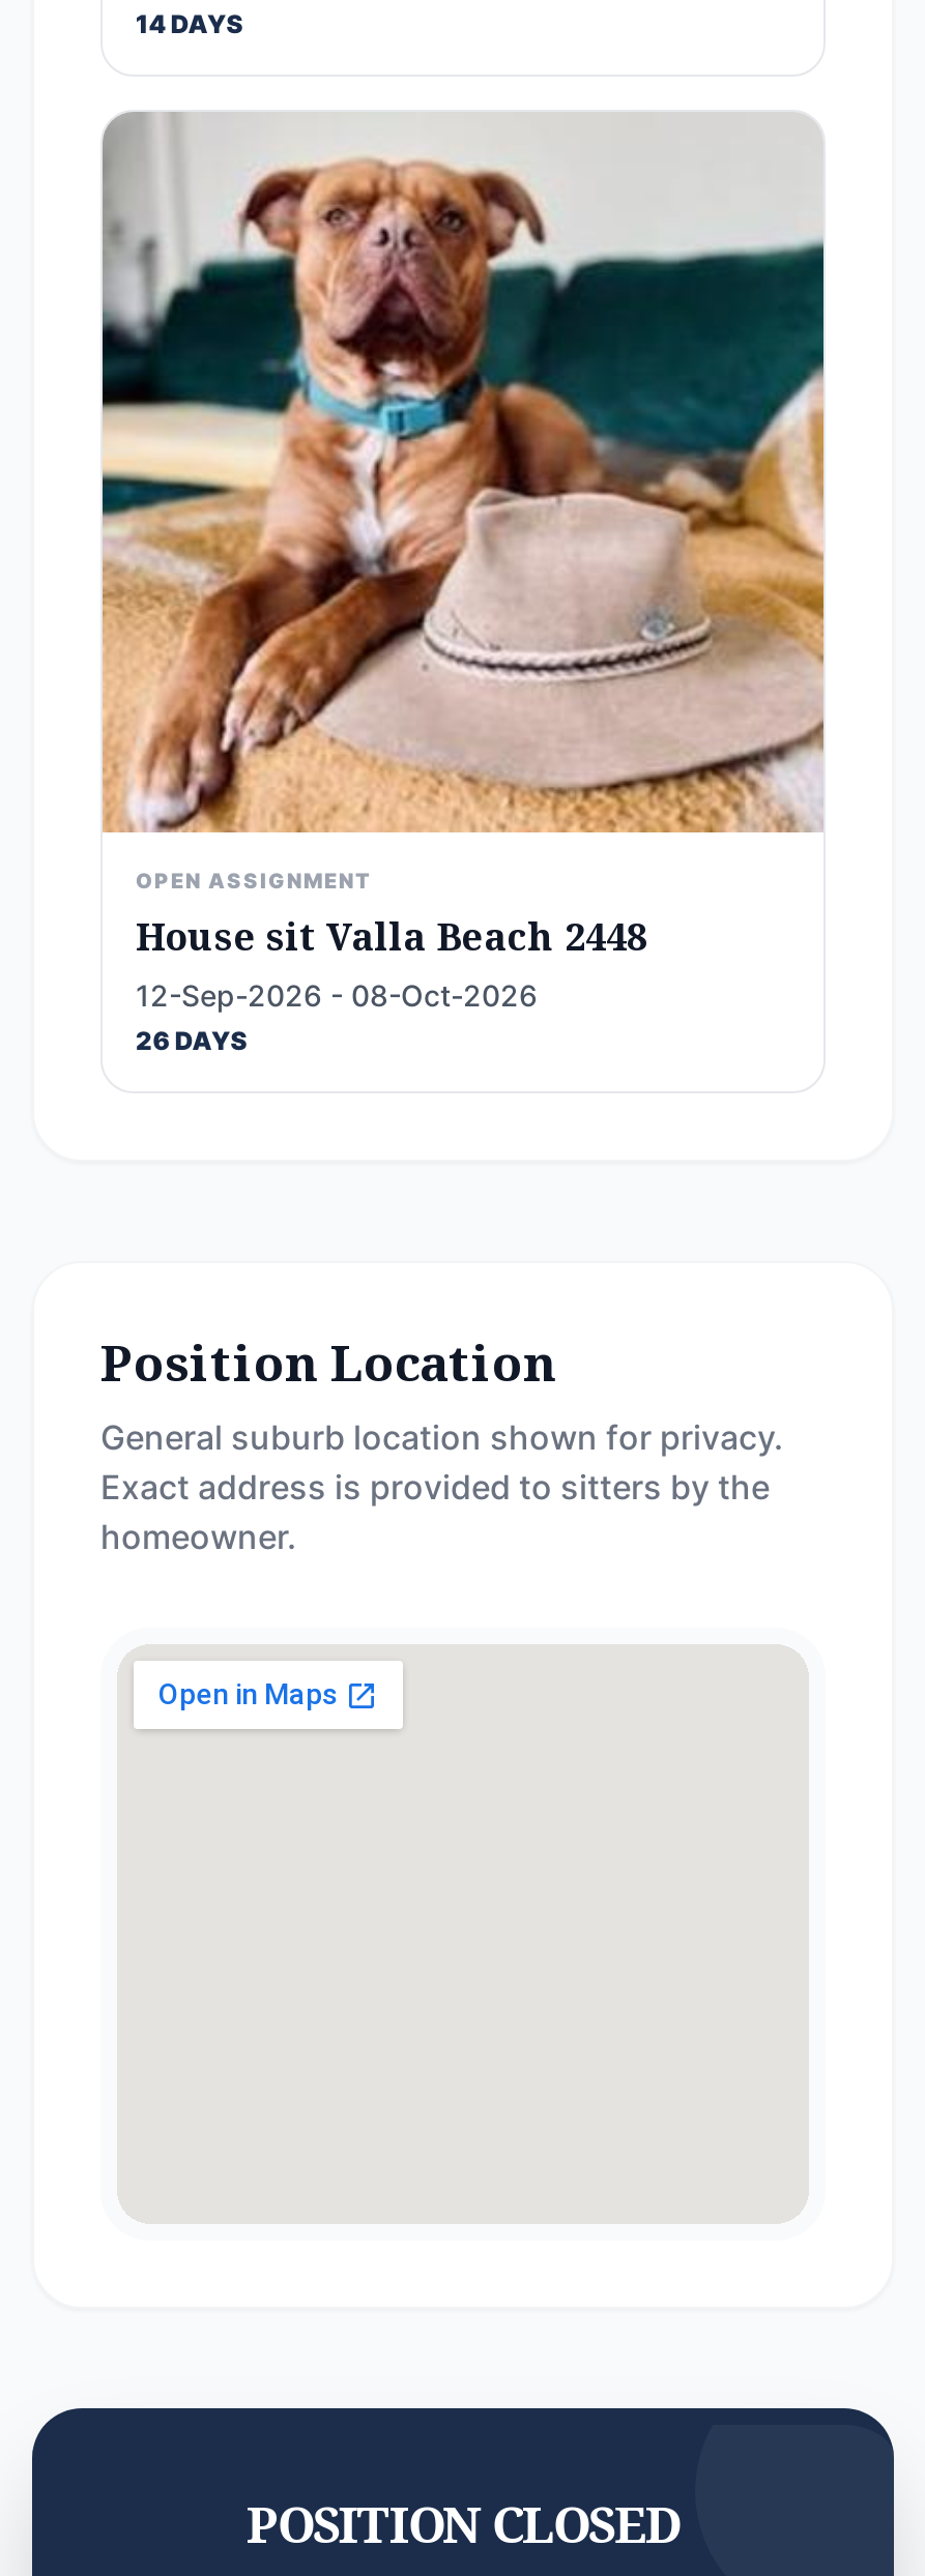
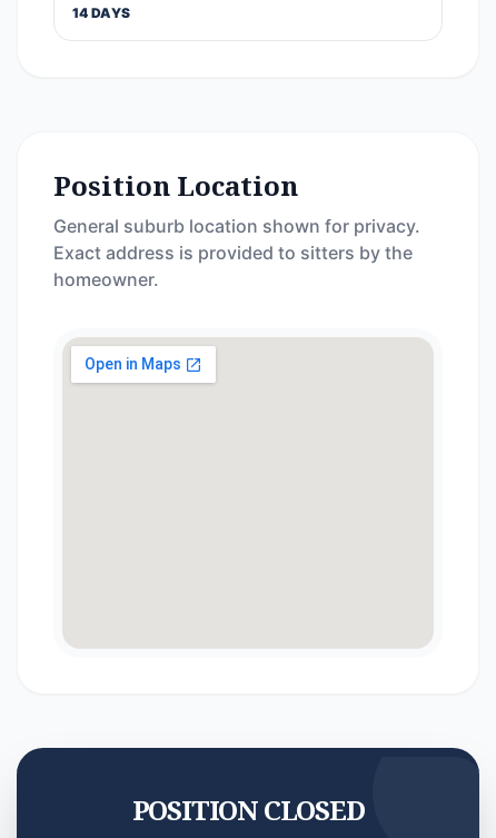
[100,110,826,1056] [image] | OPEN ASSIGNMENT | House sit Valla Beach 2448 | 12-Sep-2026 - 08-Oct-2026 | 26 DAYS -> none

